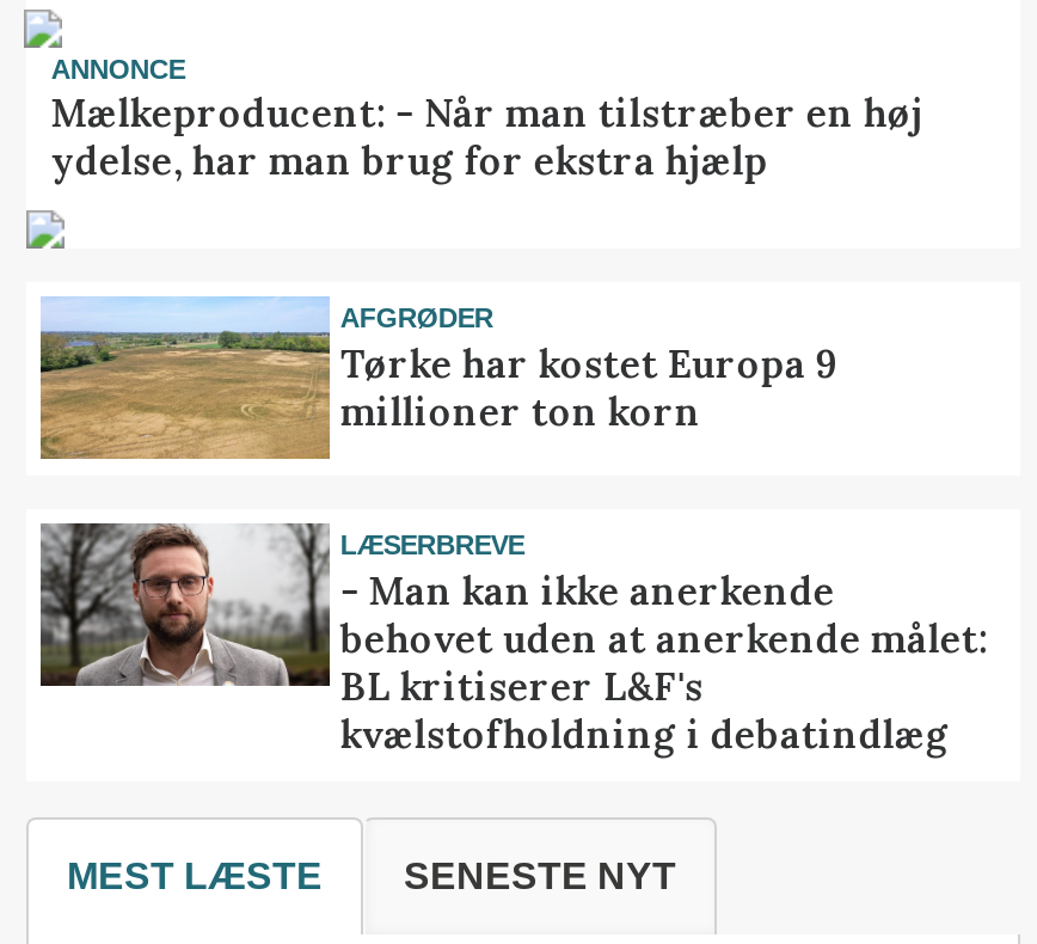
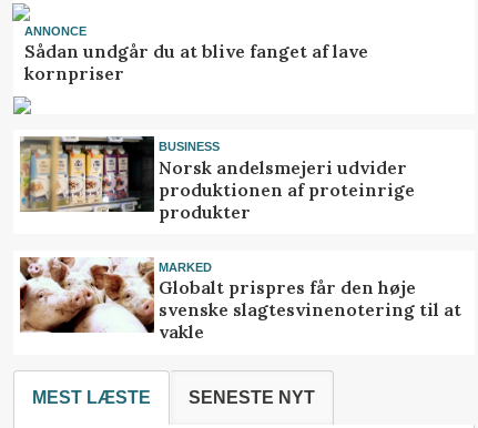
[51,89,923,184] Mælkeproducent: - Når man tilstræber en høj | ydelse, har man brug for ekstra hjælp -> [25,40,369,84] Sådan undgår du at blive fanget af lave | kornpriser
[38,296,839,461] [image] | AFGRØDER | Tørke har kostet Europa 9 | millioner ton korn -> [20,135,415,223] [image] | BUSINESS | Norsk andelsmejeri udvider | produktionen af proteinrige | produkter
[38,521,988,757] [image] | LÆSERBREVE | - Man kan ikke anerkende | behovet uden at anerkende målet: | BL kritiserer L&F's | kvælstofholdning i debatindlæg -> [19,242,462,343] [image] | MARKED | Globalt prispres får den høje | svenske slagtesvinenotering til at | vakle

